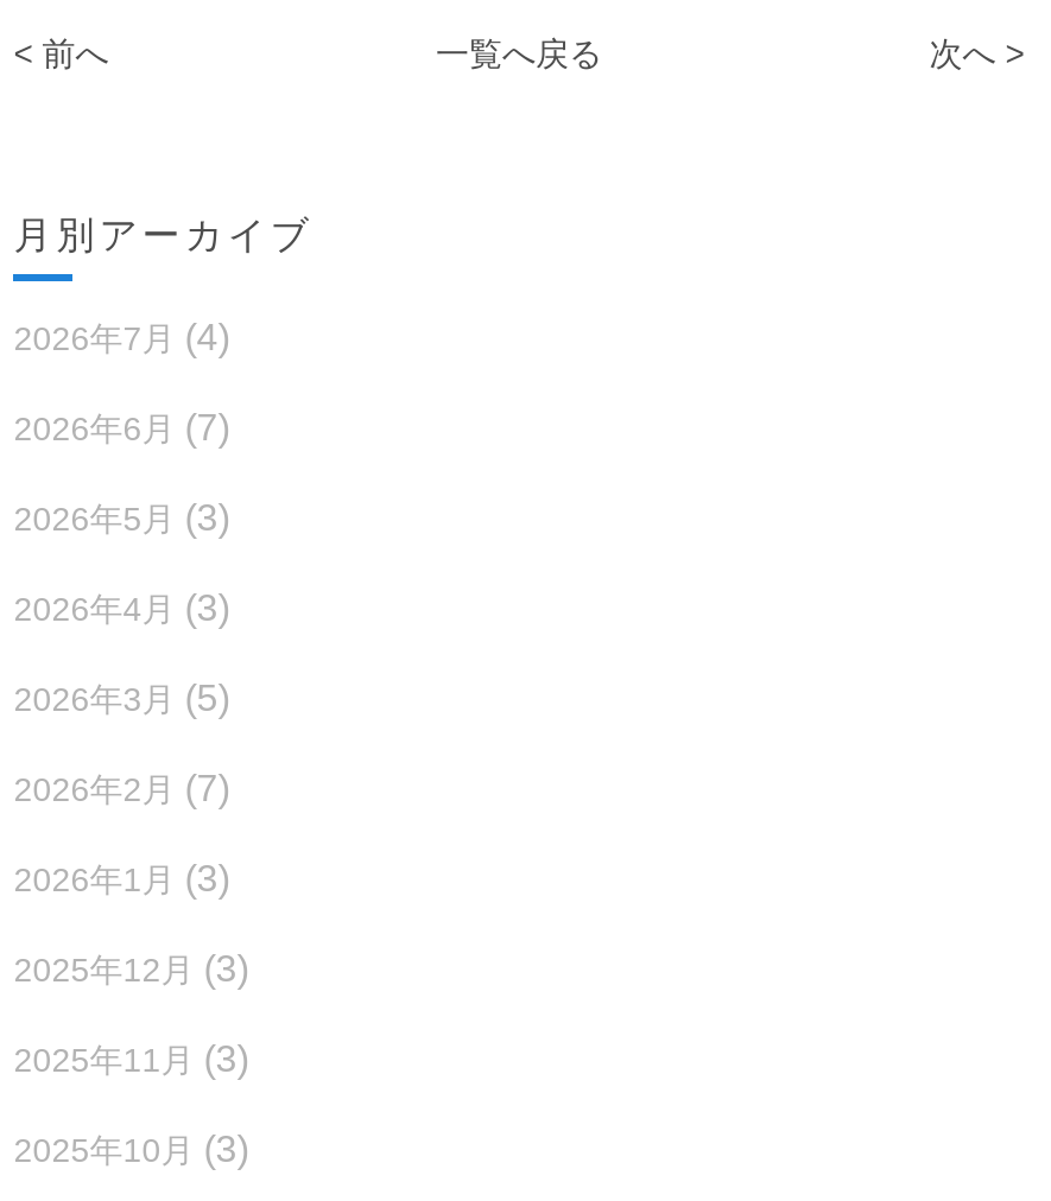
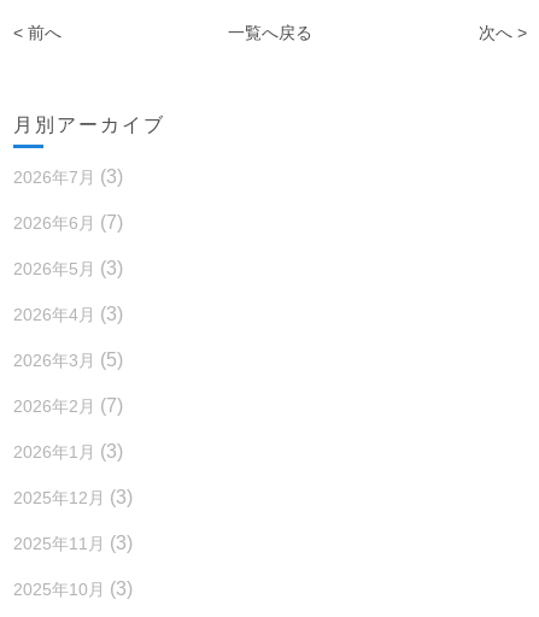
[14,316,230,357] 2026年7月(4) -> [14,166,123,186] 2026年7月(3)

